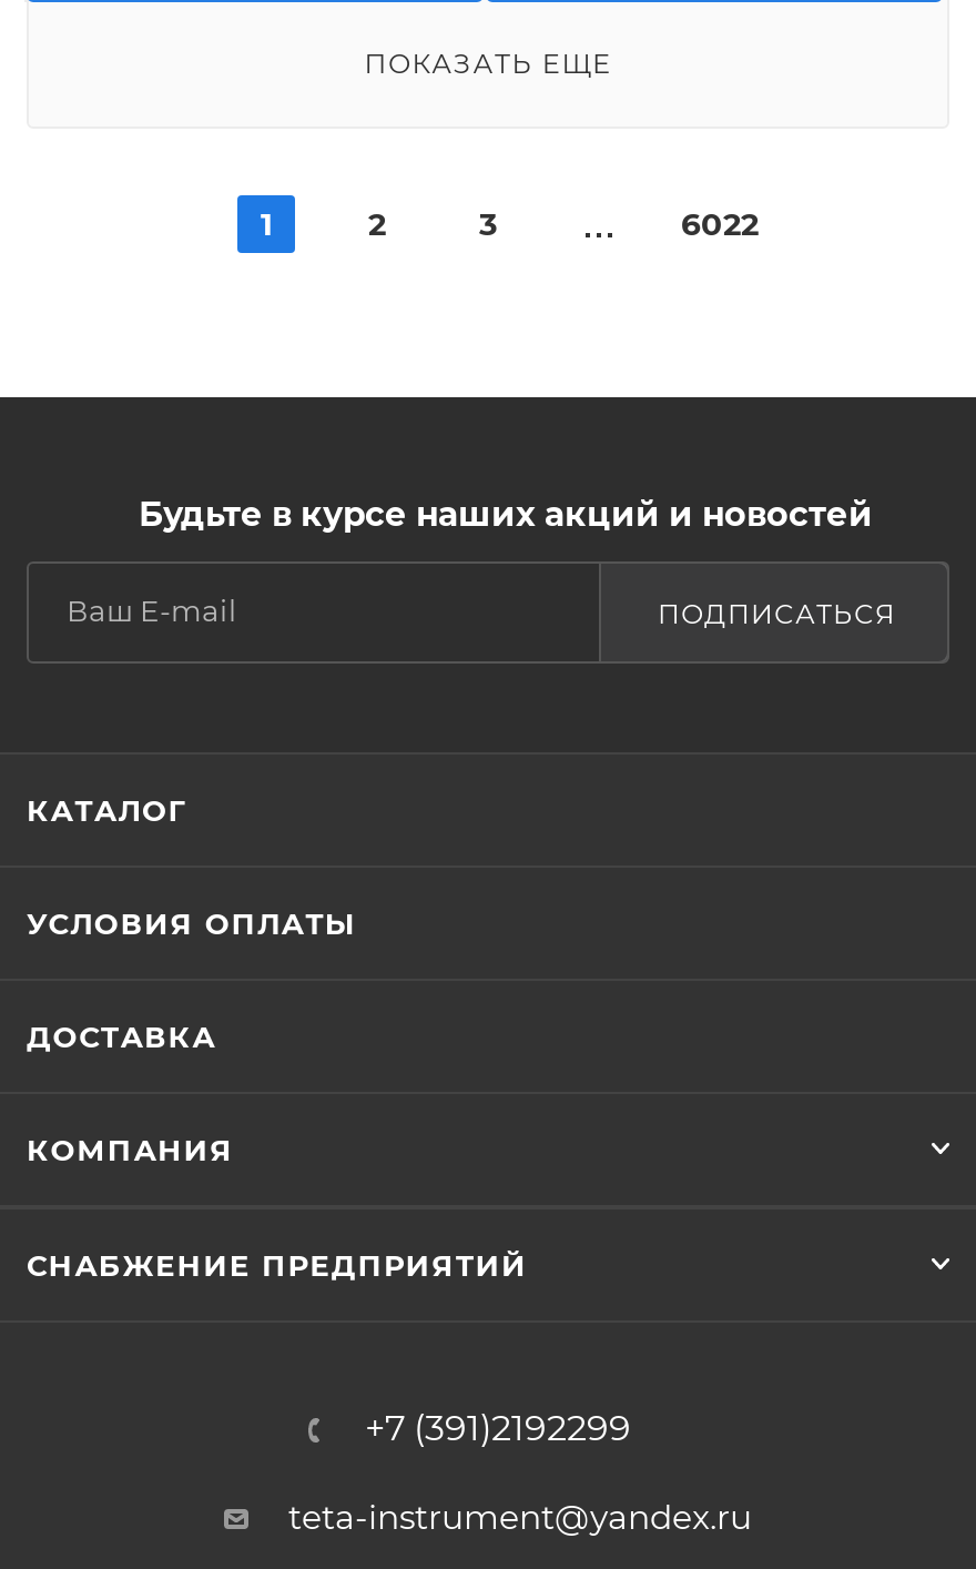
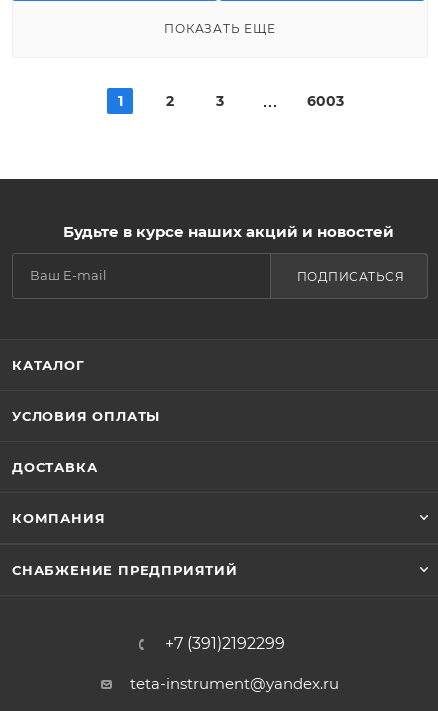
[681,204,759,244] 6022 -> [307,92,344,110] 6003

